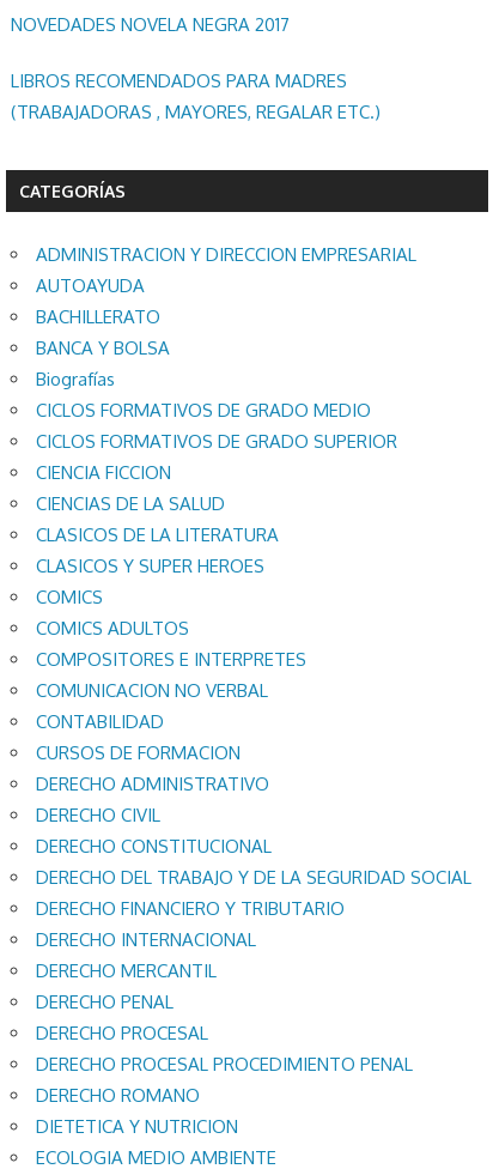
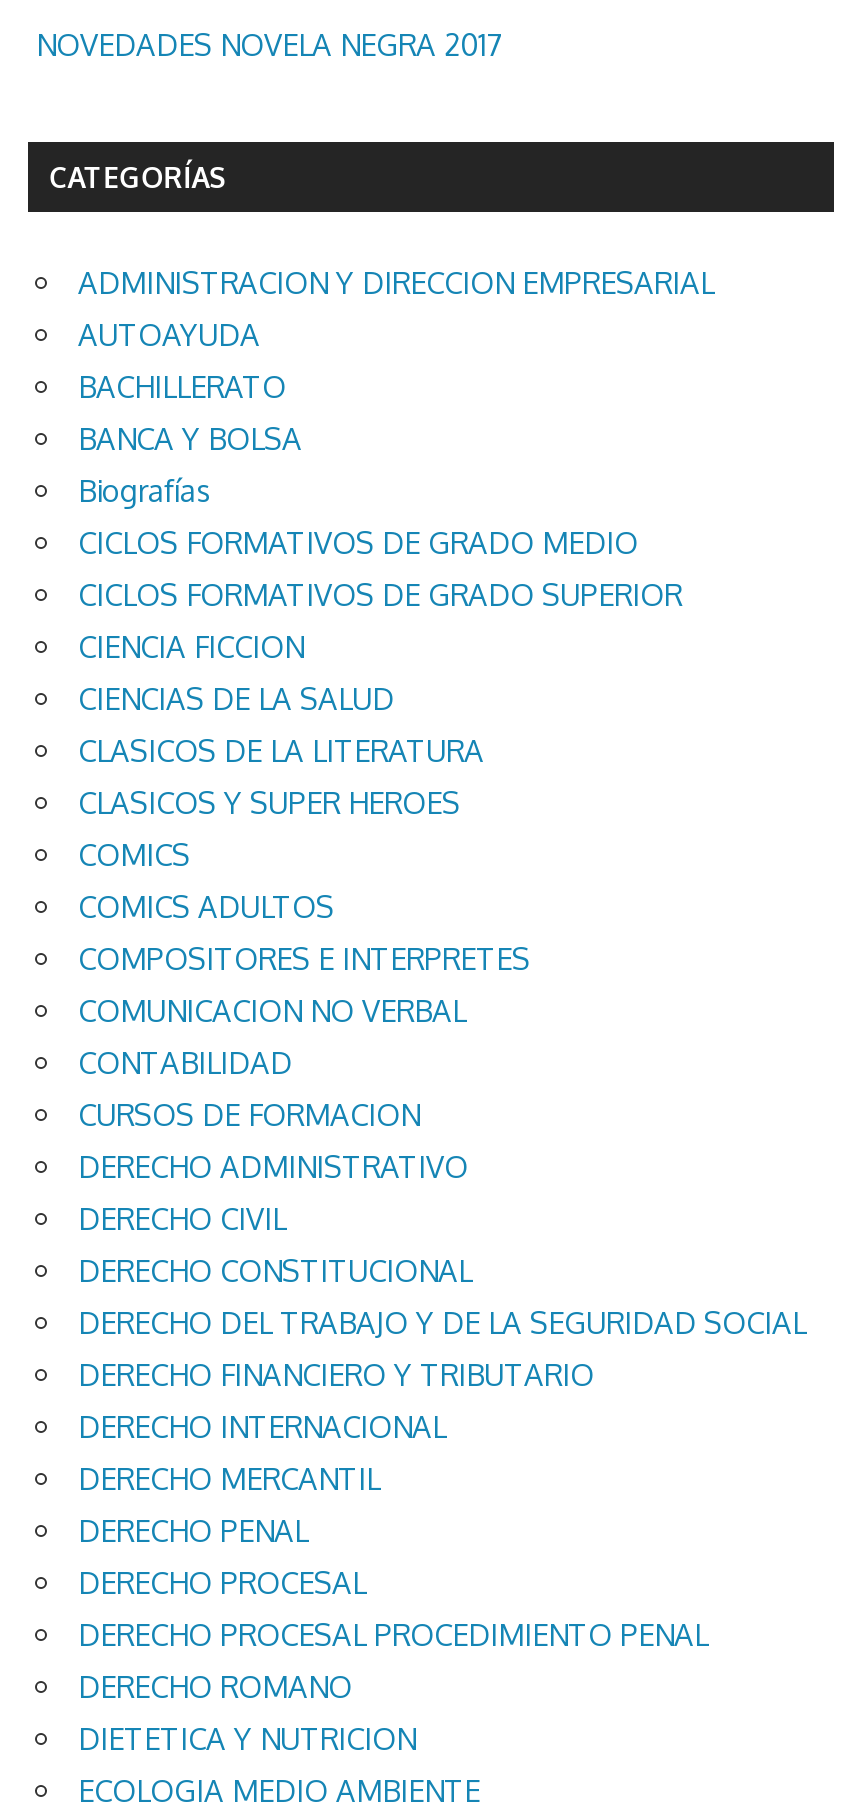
[11,69,381,123] LIBROS RECOMENDADOS PARA MADRES | (TRABAJADORAS , MAYORES, REGALAR ETC.) -> none

